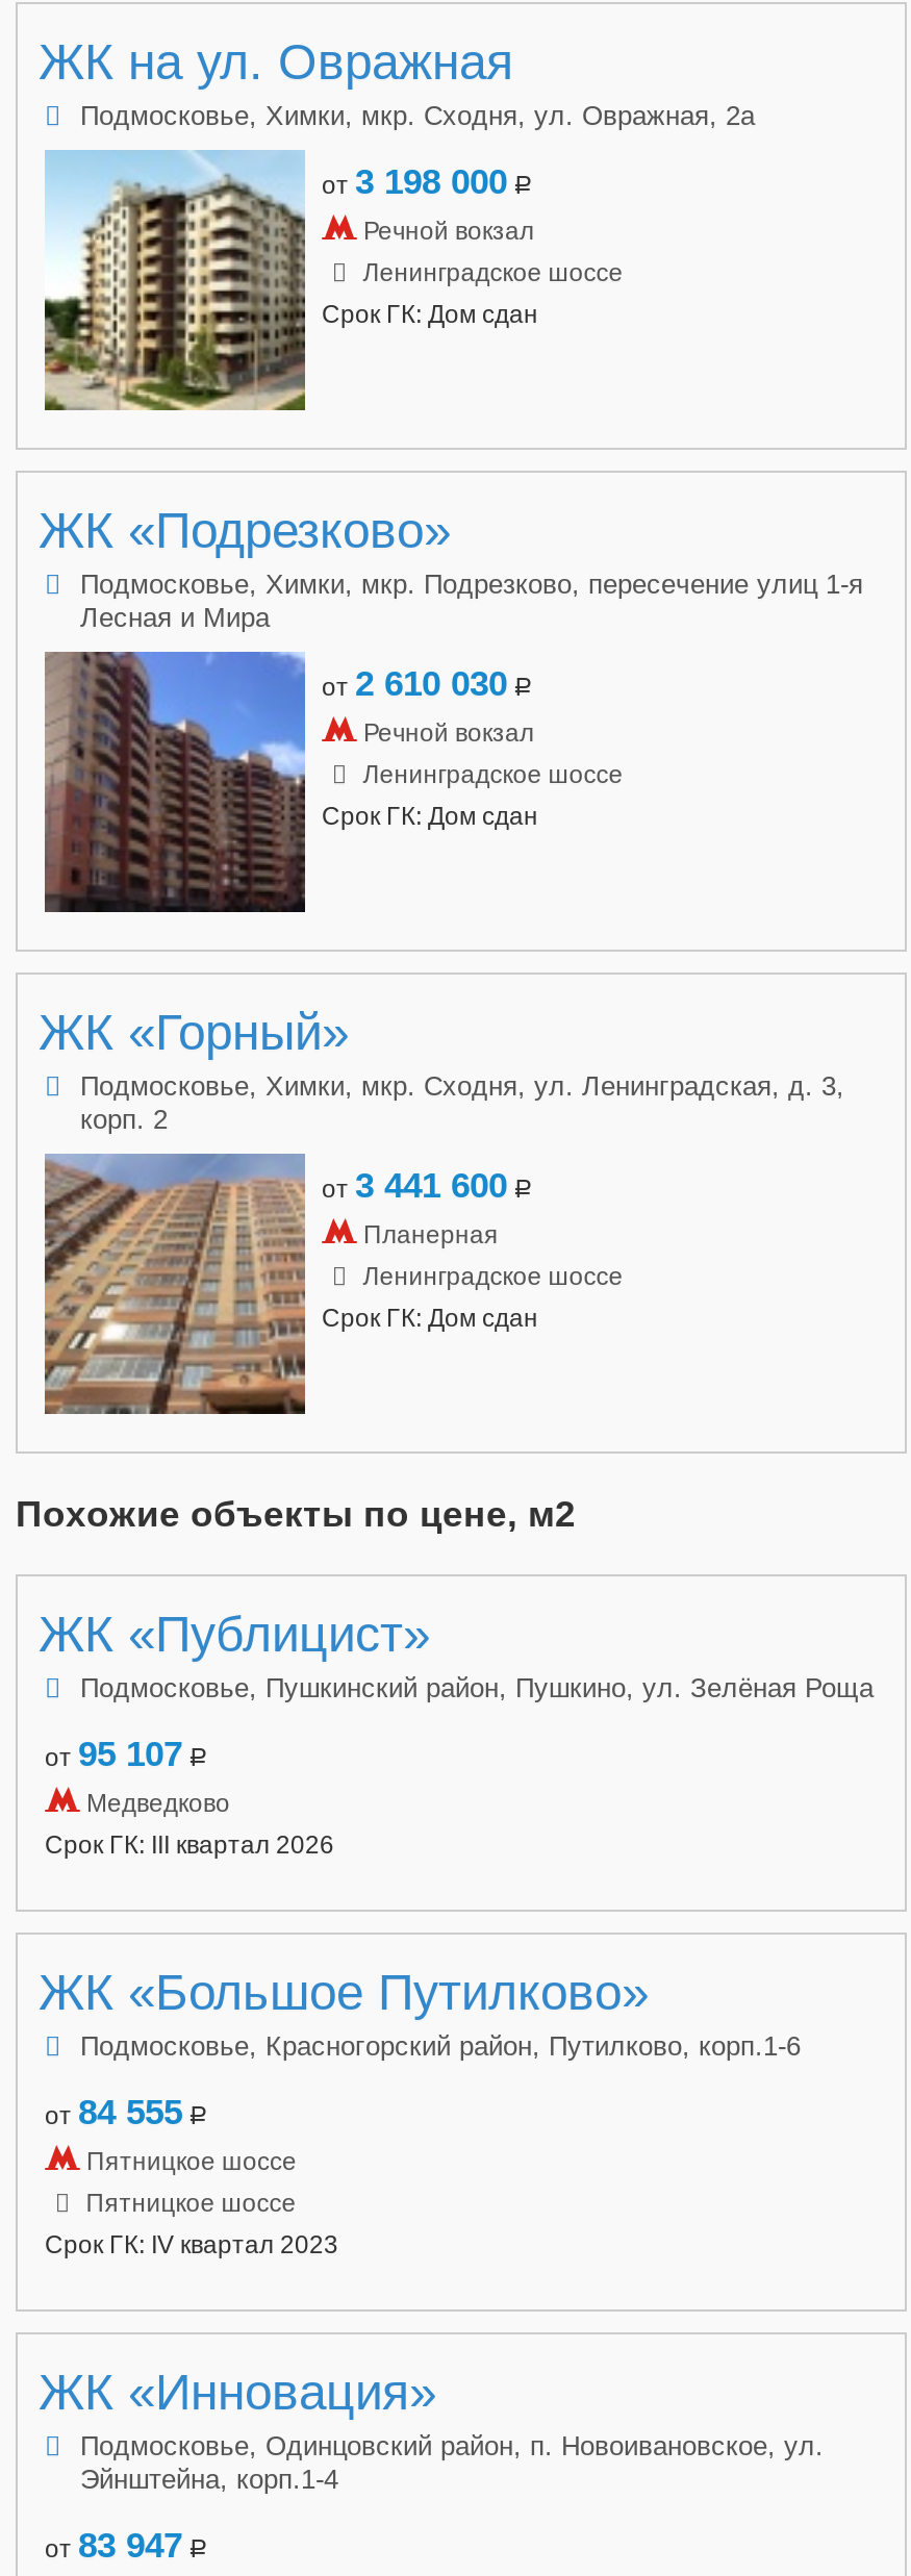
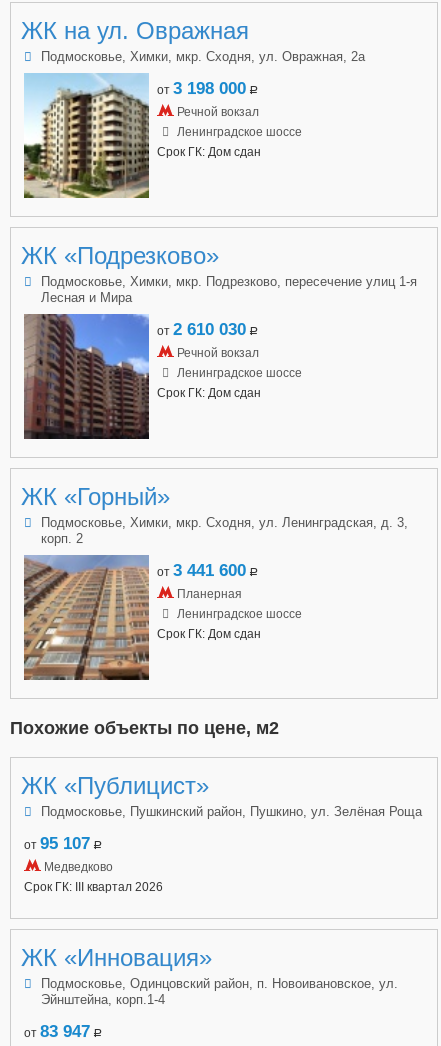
[39,1963,801,2259] ЖК «Большое Путилково» | Подмосковье, Красногорский район, Путилково, корп.1-6 | от 84 555 a | Пятницкое шоссе | Пятницкое шоссе | Срок ГК: IV квартал 2023 -> none

